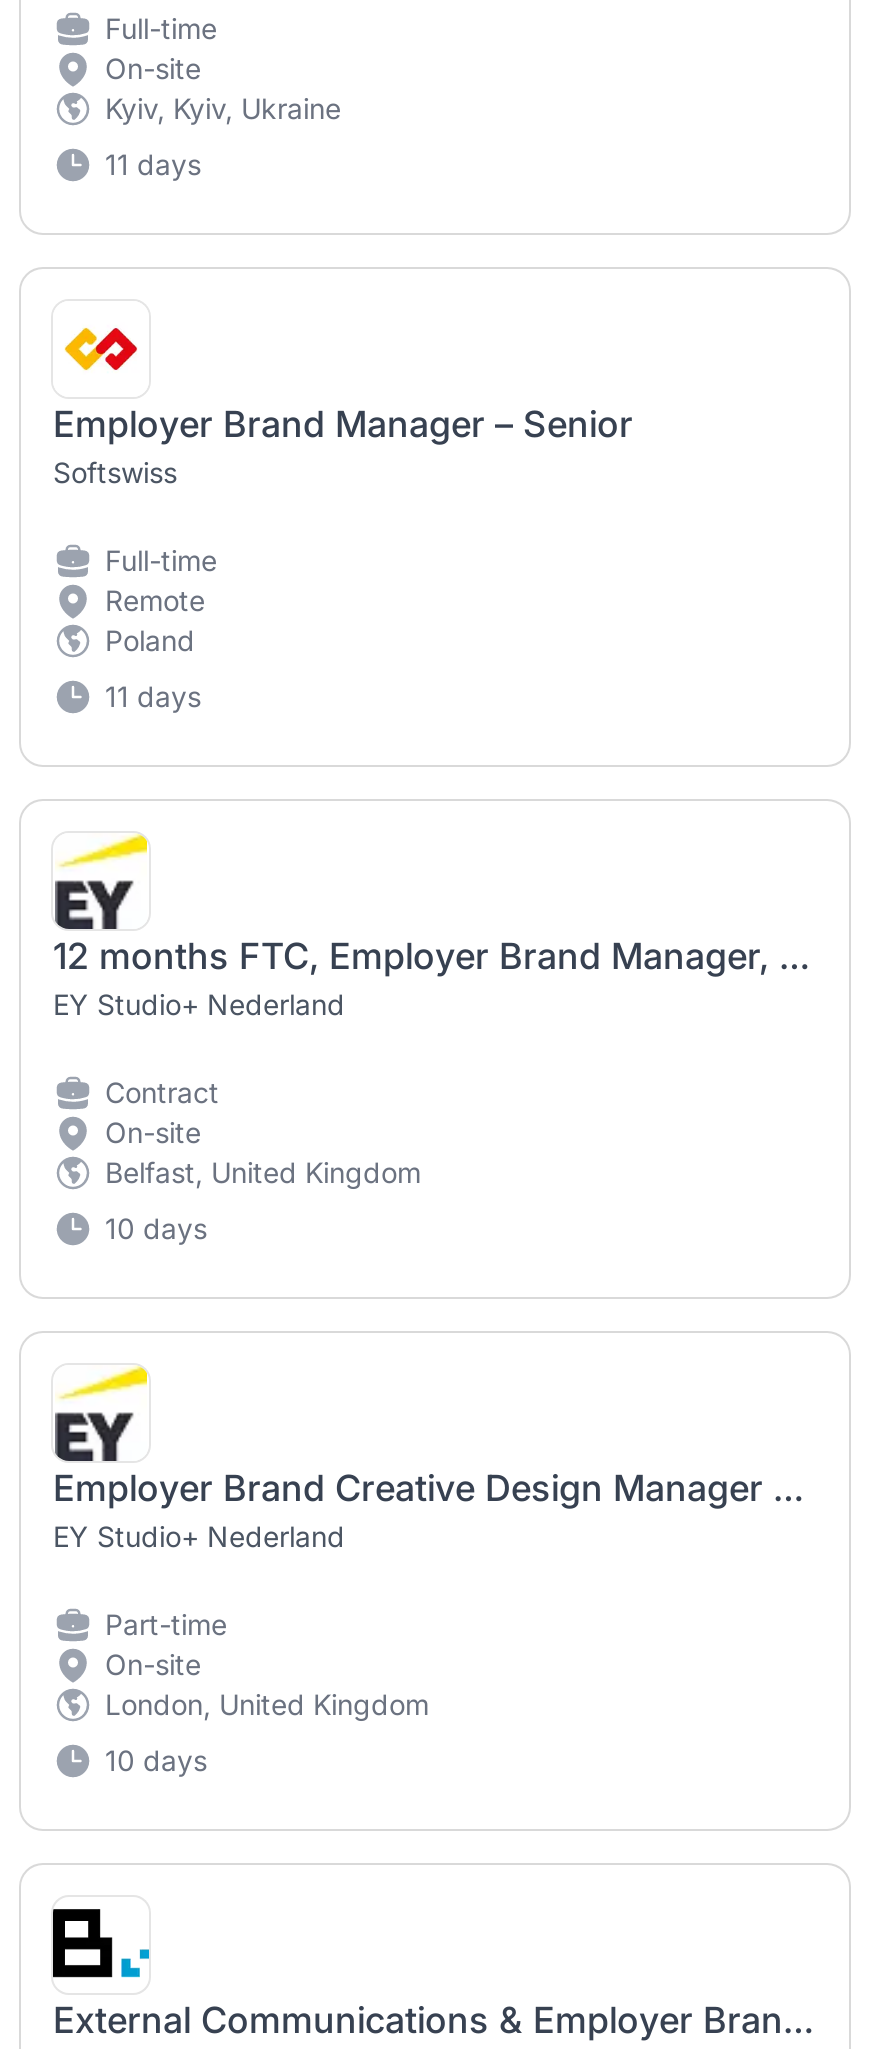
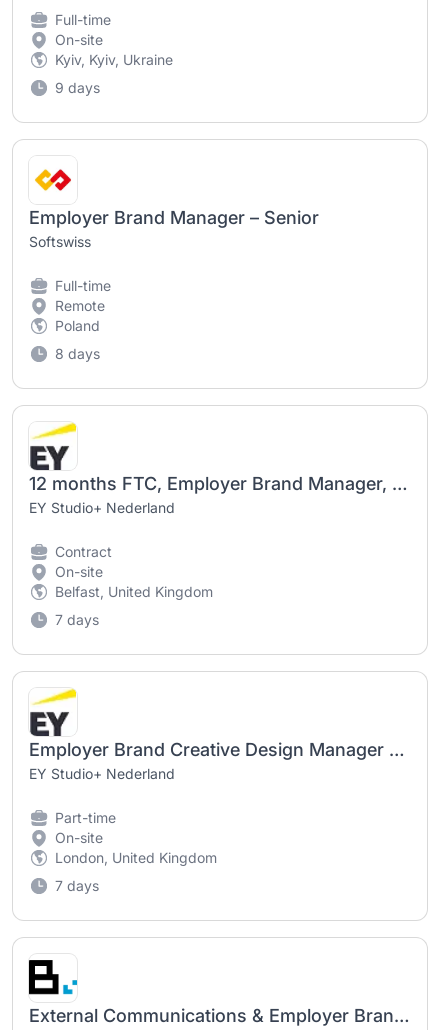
[105,148,201,182] 11 days -> [55,79,100,96] 9 days
[105,680,201,714] 11 days -> [55,345,100,362] 8 days
[105,1212,207,1246] 10 days -> [55,611,99,628] 7 days
[105,1744,207,1778] 10 days -> [55,877,99,894] 7 days

